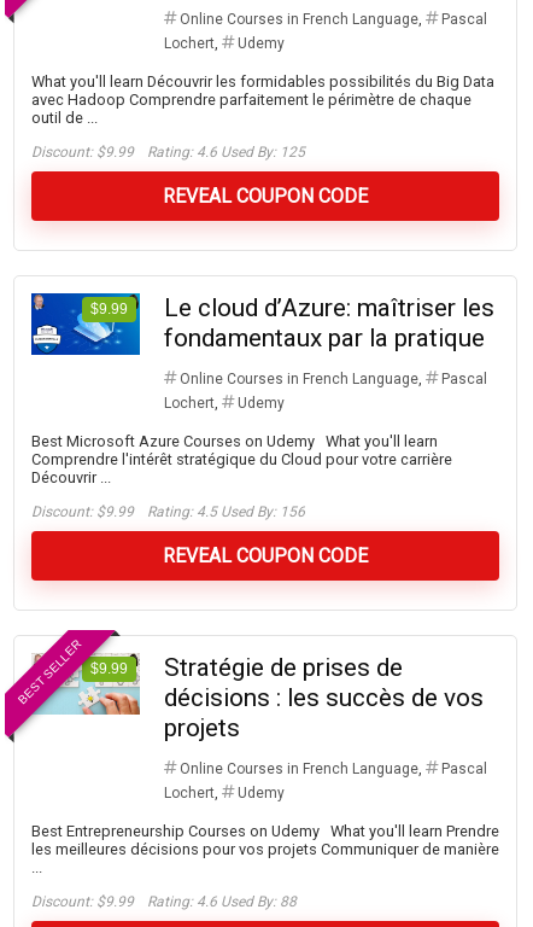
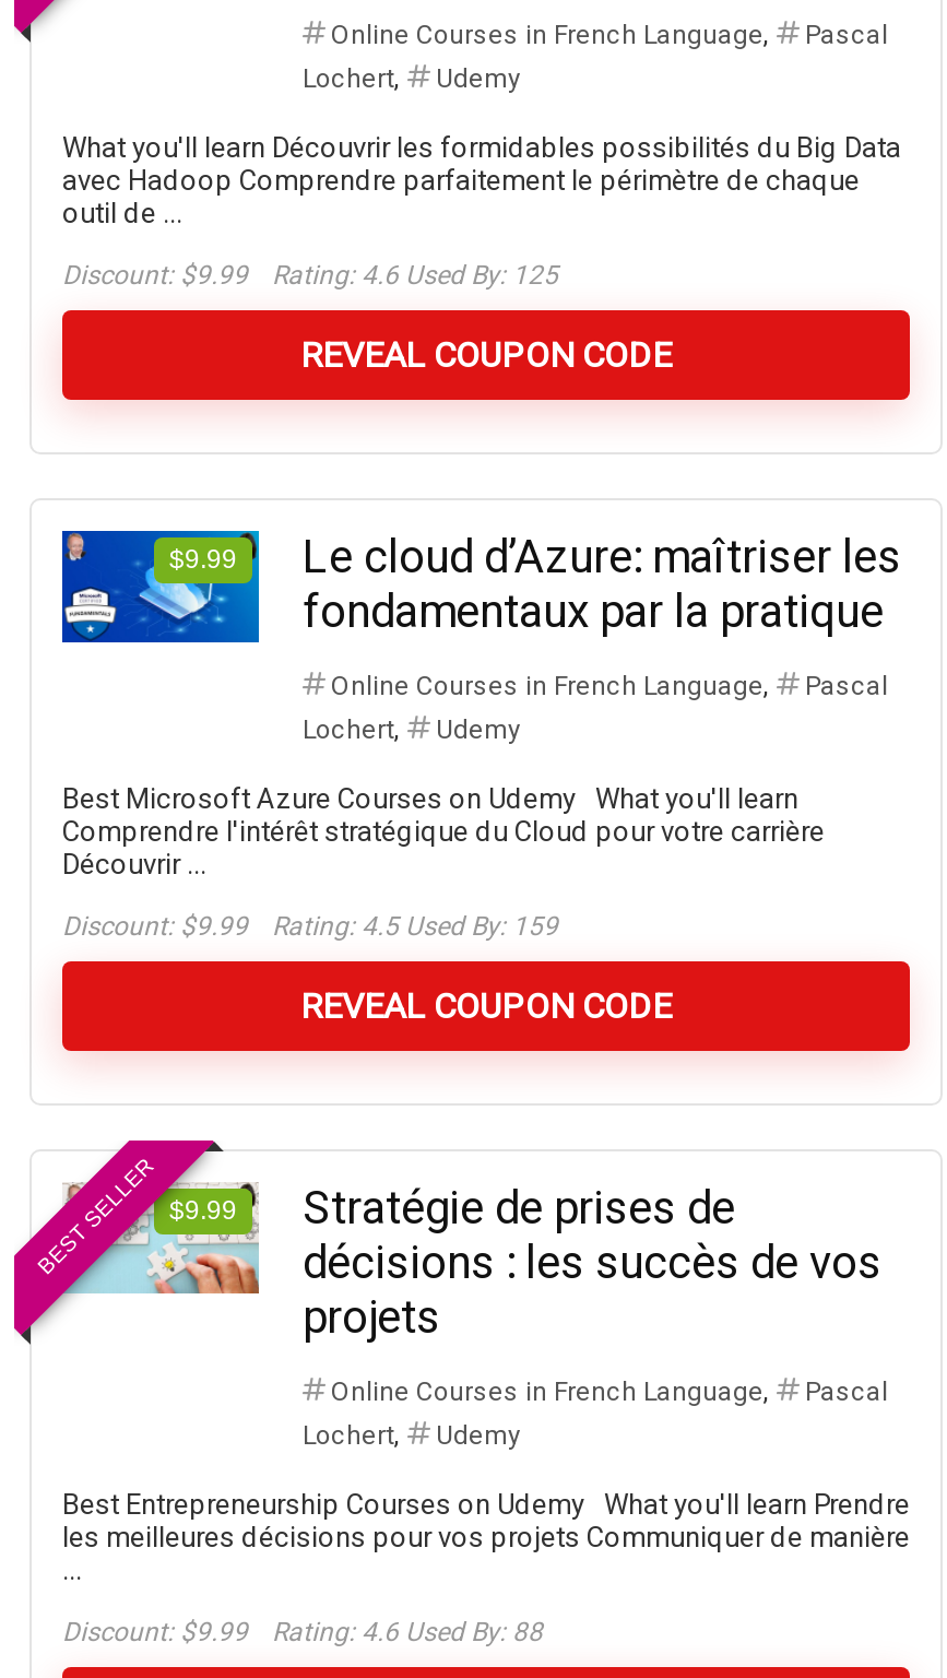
[31,504,305,520] Discount: $9.99 Rating: 4.5 Used By: 156 -> [62,912,558,942] Discount: $9.99 Rating: 4.5 Used By: 159

